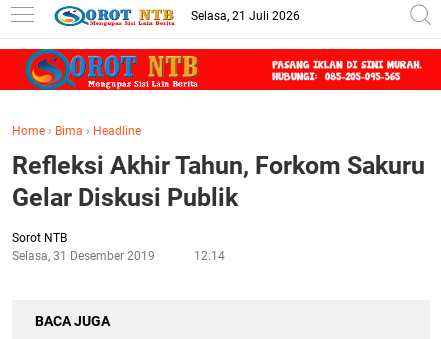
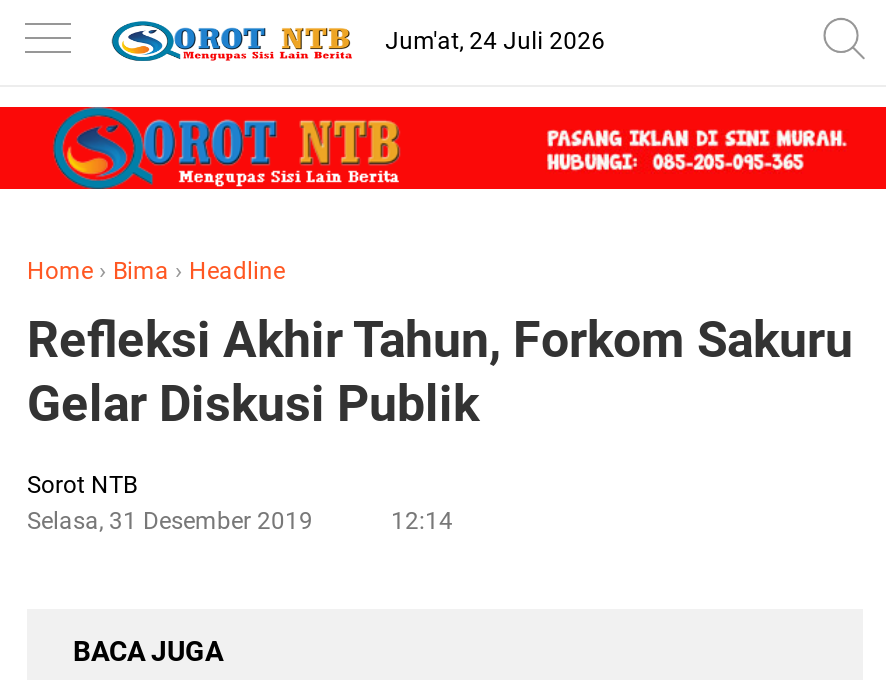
[191,9,300,23] Selasa, 21 Juli 2026 -> [385,27,605,55] Jum'at, 24 Juli 2026

